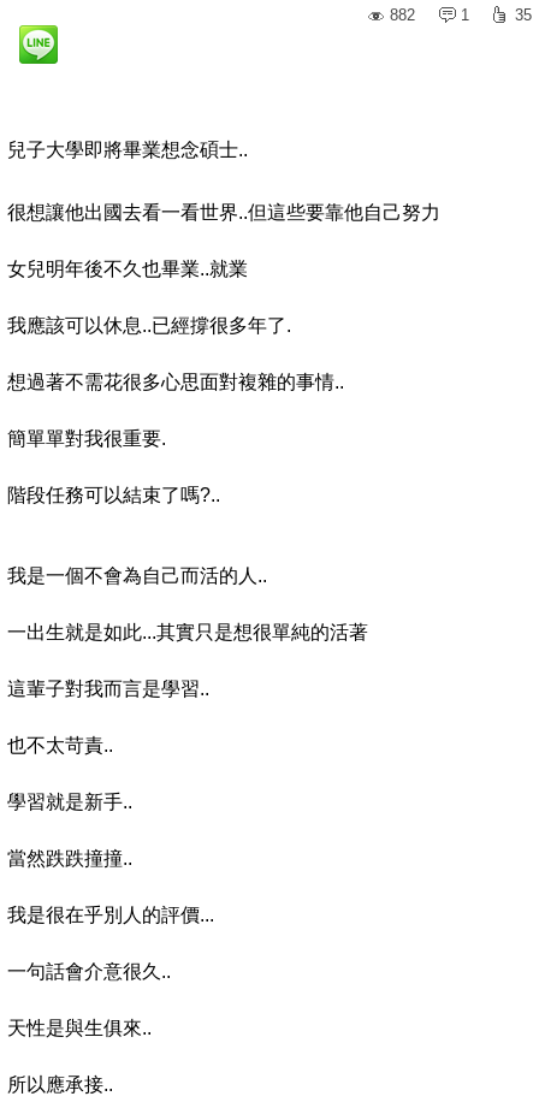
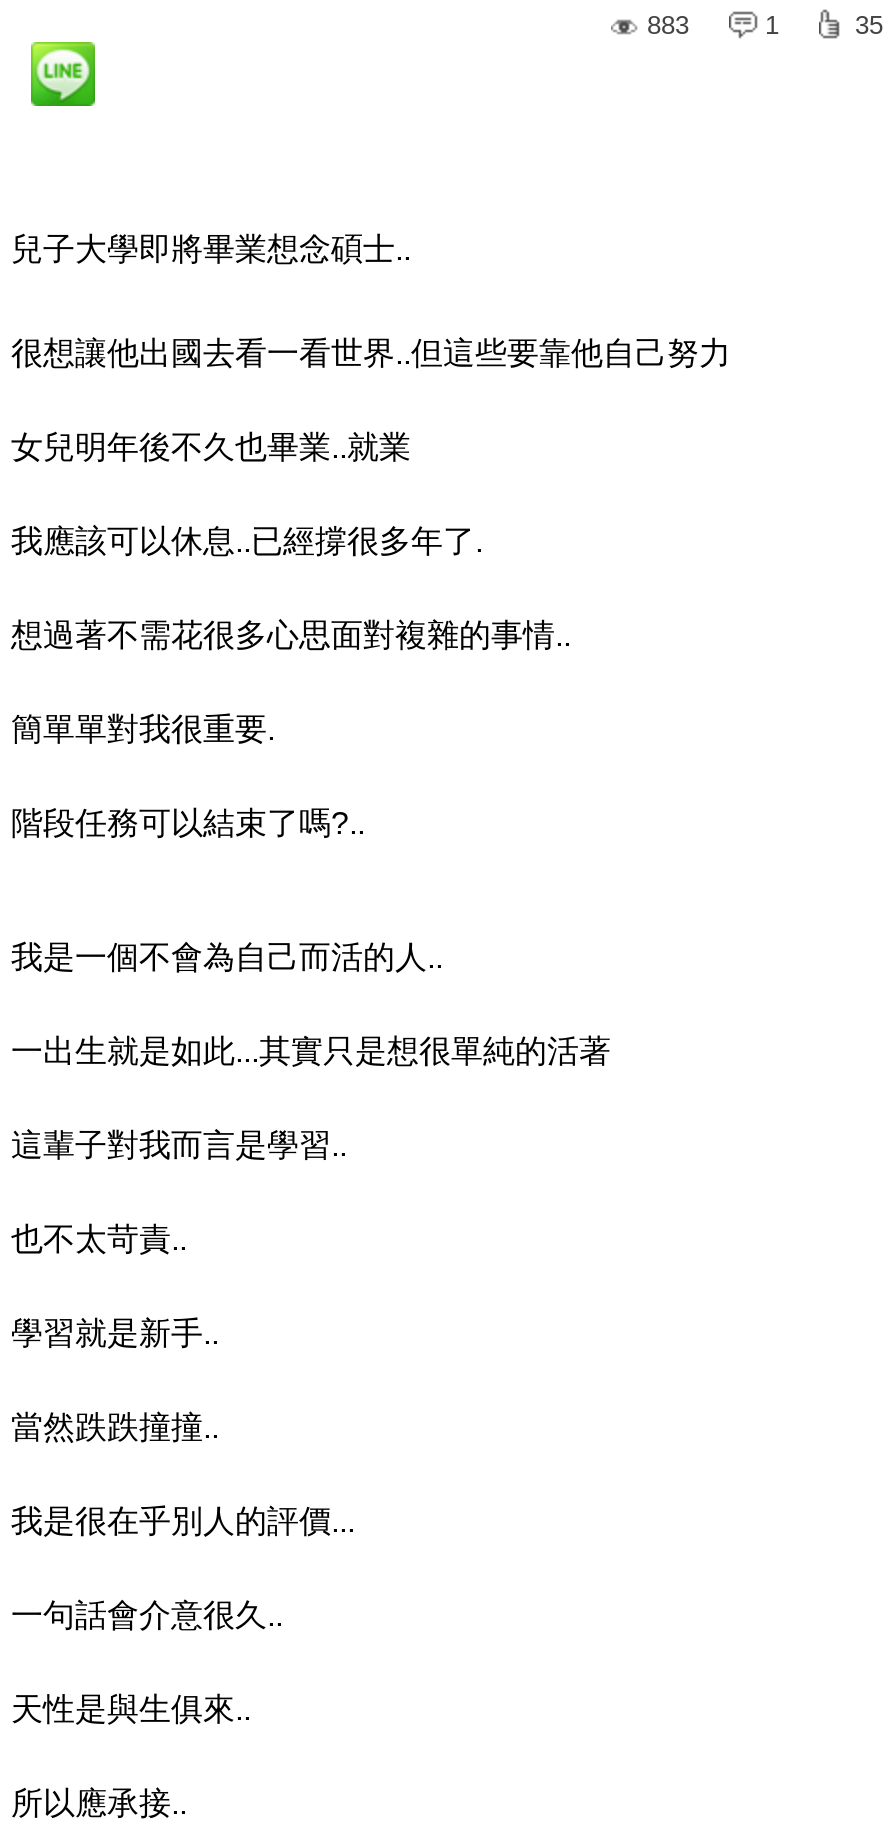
[390,6,415,24] 882 -> [647,10,689,40] 883

